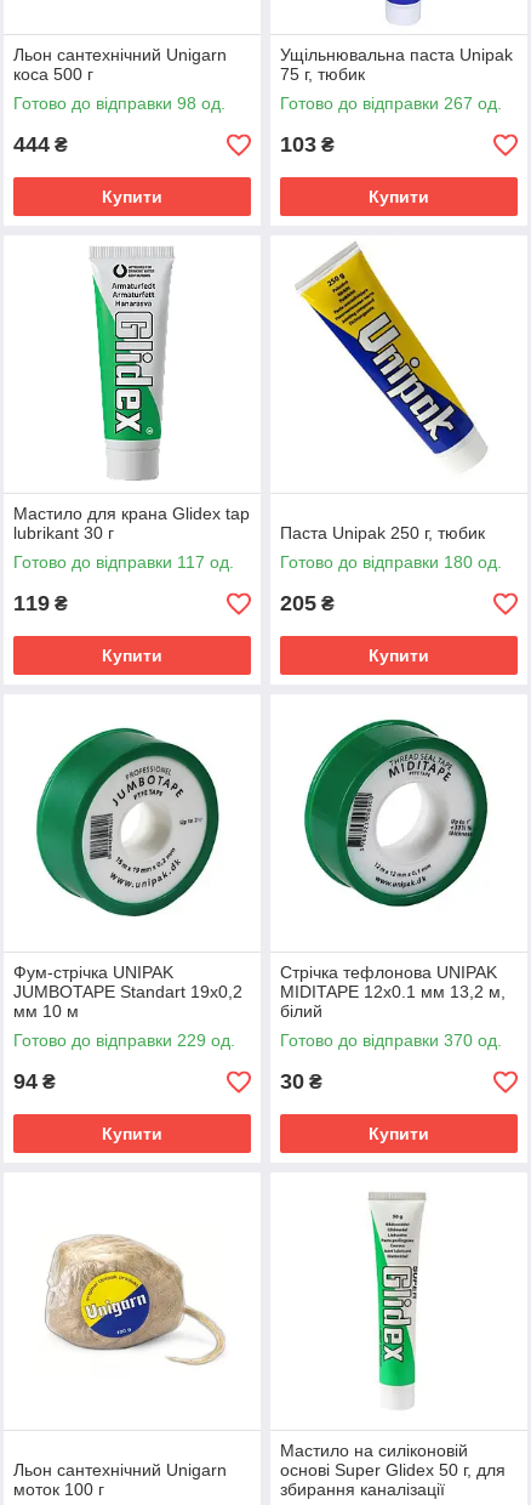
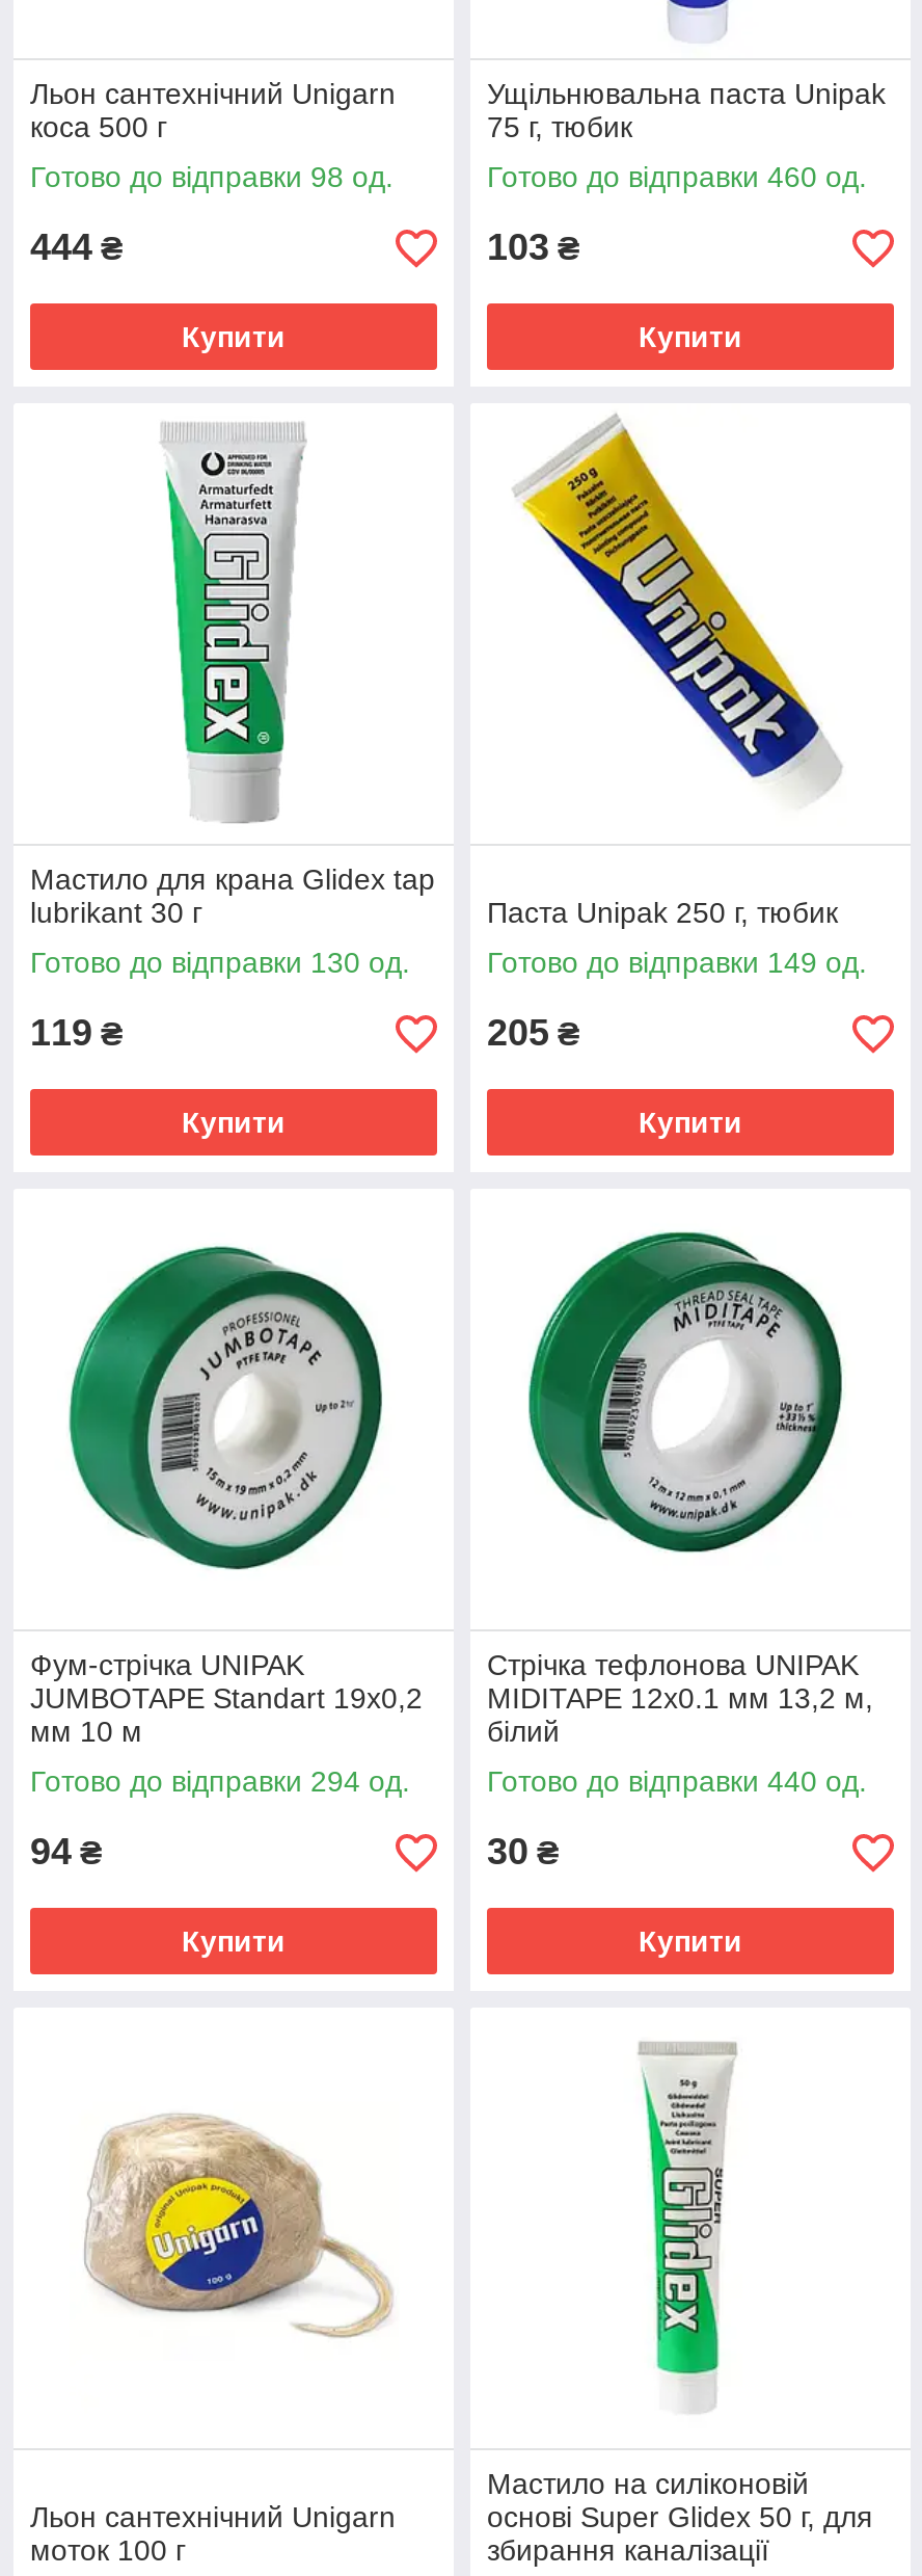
[280,93,502,113] Готово до відправки 267 од. -> [487,160,867,193] Готово до відправки 460 од.
[13,552,234,572] Готово до відправки 117 од. -> [30,946,410,979] Готово до відправки 130 од.
[280,552,502,572] Готово до відправки 180 од. -> [487,946,867,979] Готово до відправки 149 од.
[13,1030,235,1050] Готово до відправки 229 од. -> [30,1764,410,1798] Готово до відправки 294 од.
[280,1030,502,1050] Готово до відправки 370 од. -> [487,1764,867,1798] Готово до відправки 440 од.

